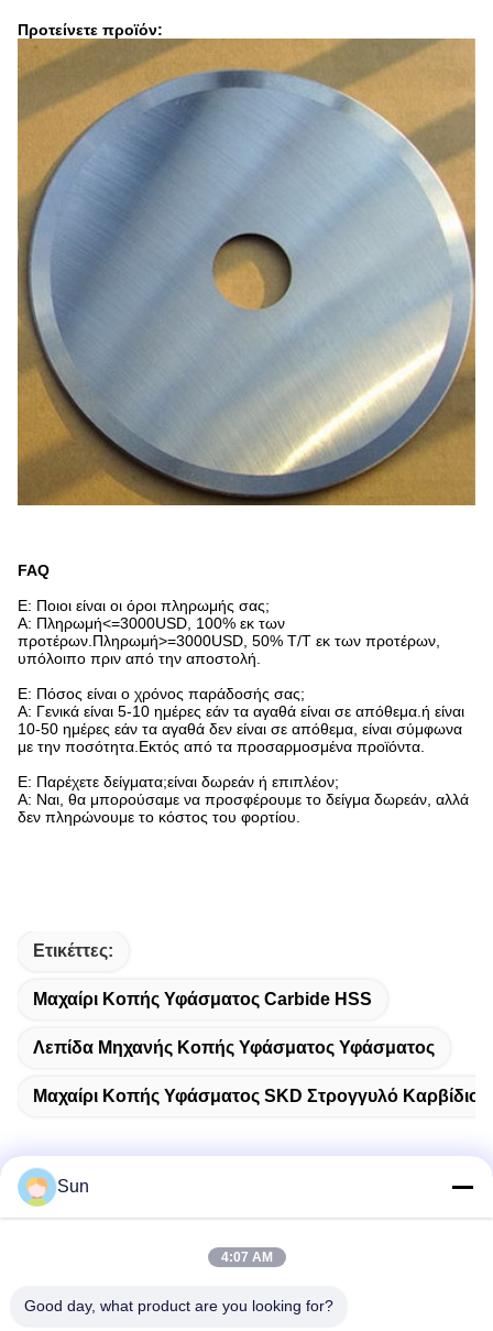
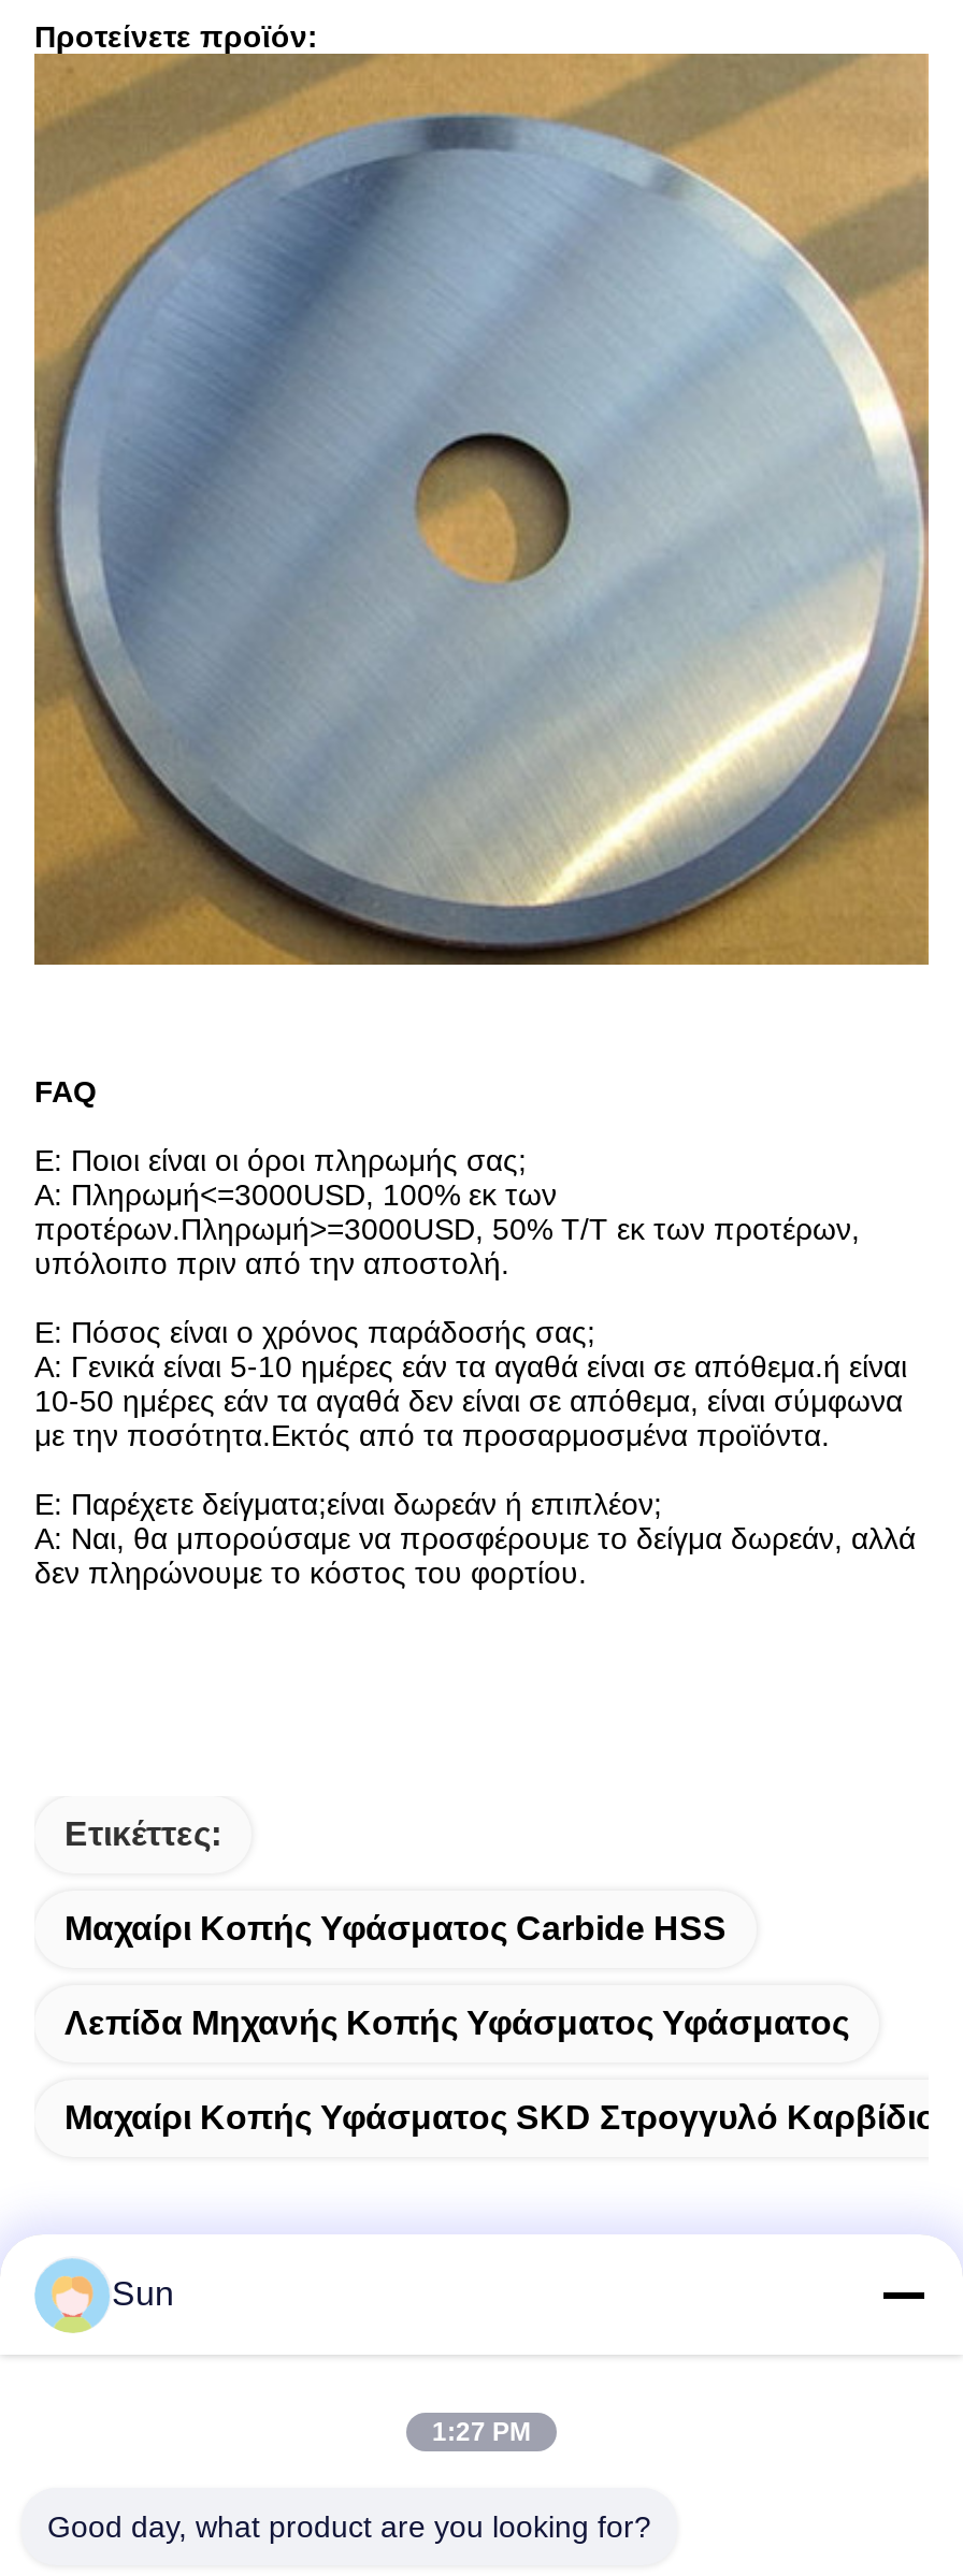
[221,1250,272,1265] 4:07 AM -> [432,2417,531,2447] 1:27 PM

